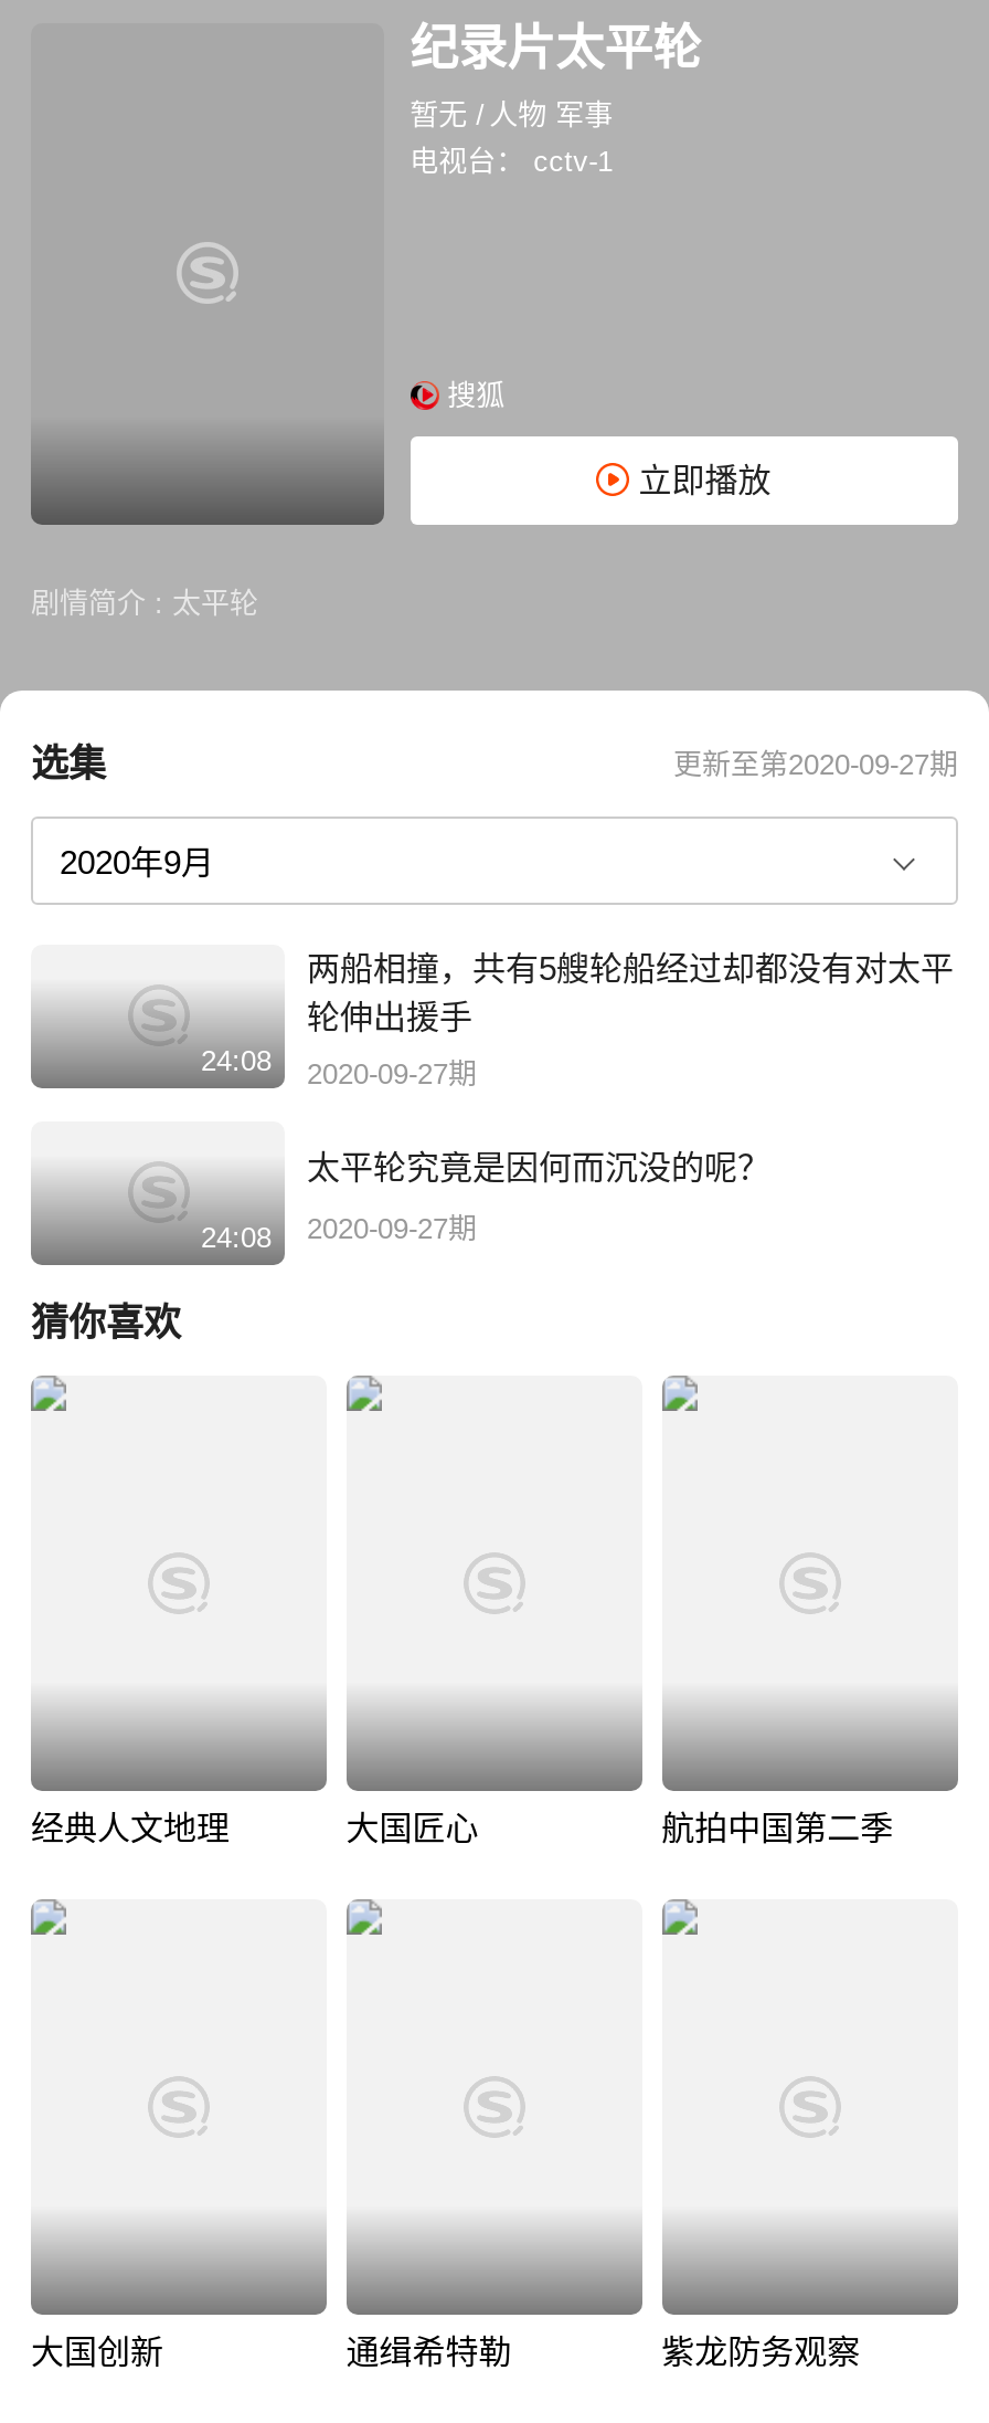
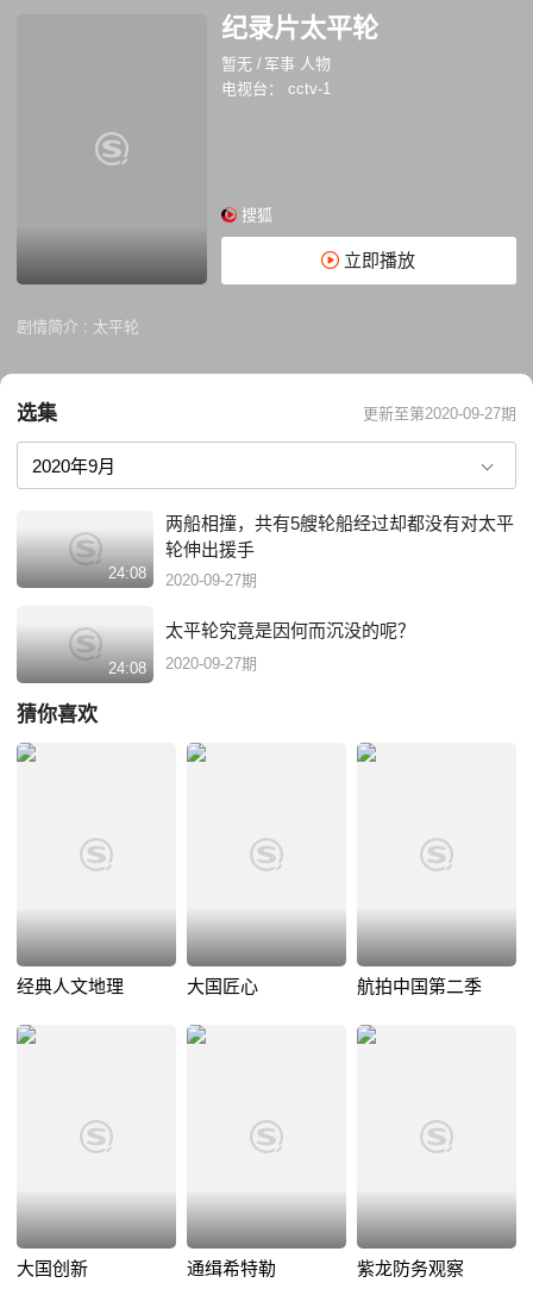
[410,98,613,131] 暂无 / 人物 军事 -> [221,55,330,73] 暂无 / 军事 人物

